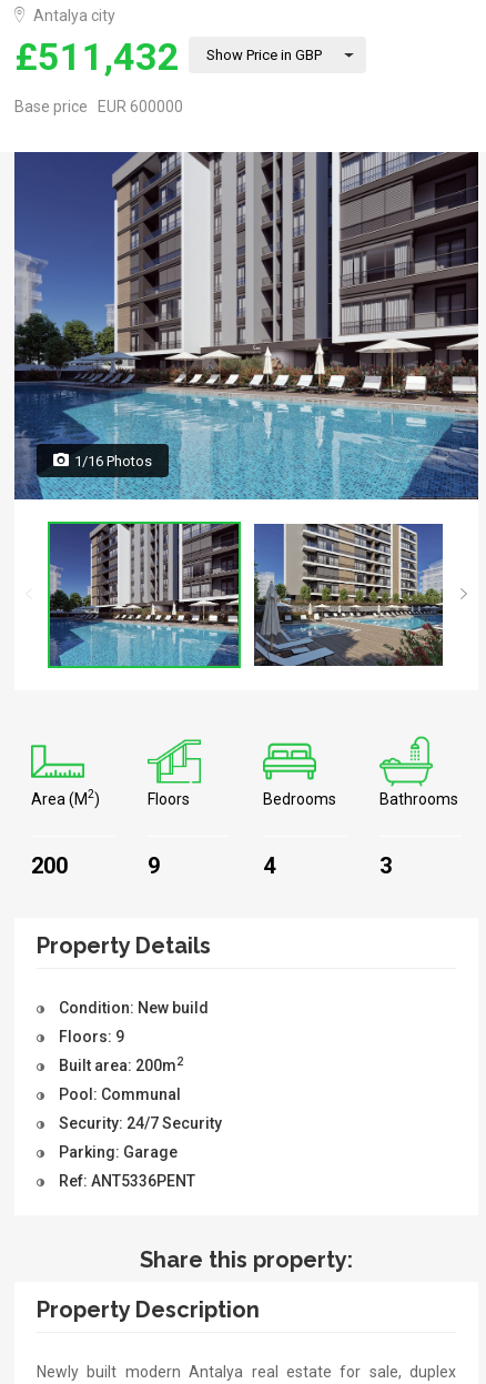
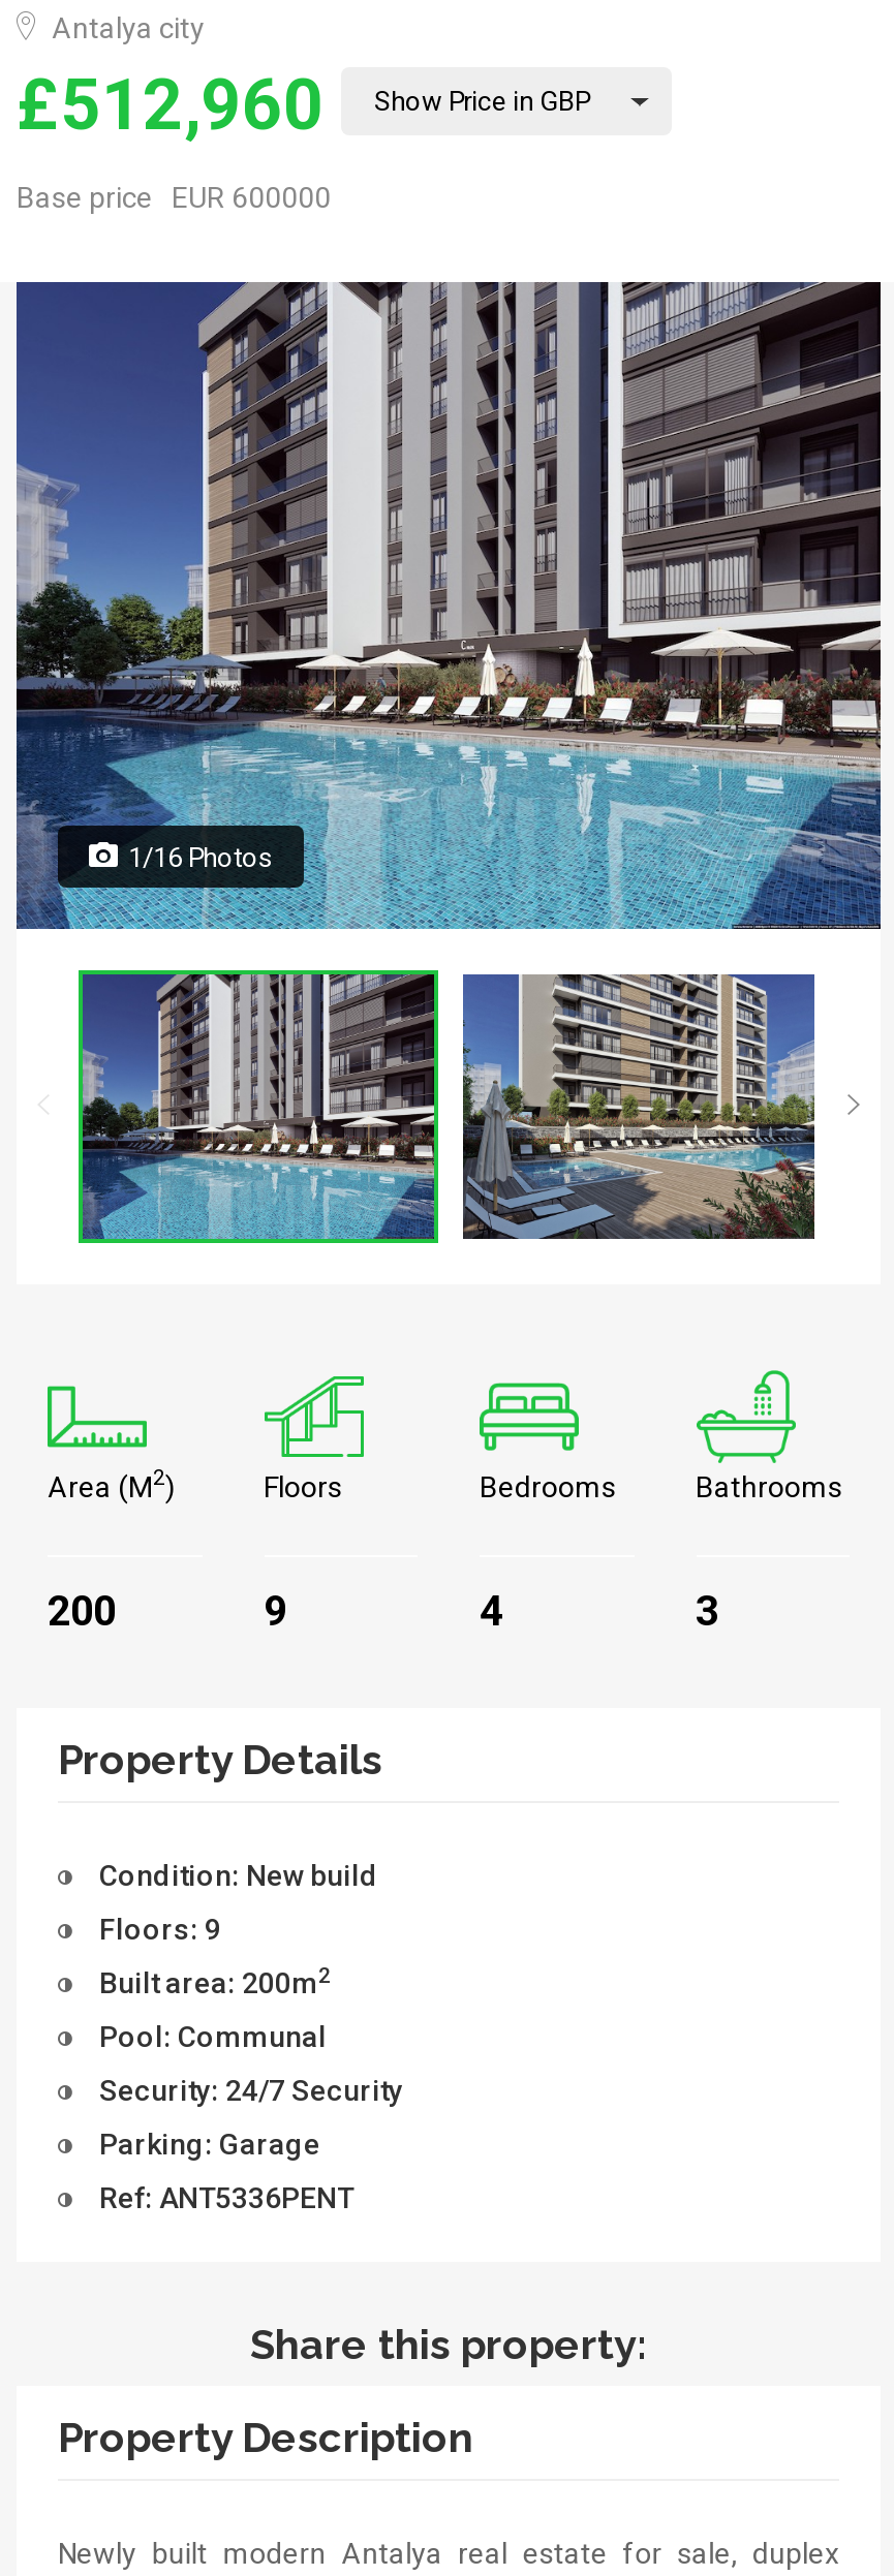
[14,34,322,79] £511,432 Show Price in GBP -> [17,63,589,146] £512,960 Show Price in GBP

